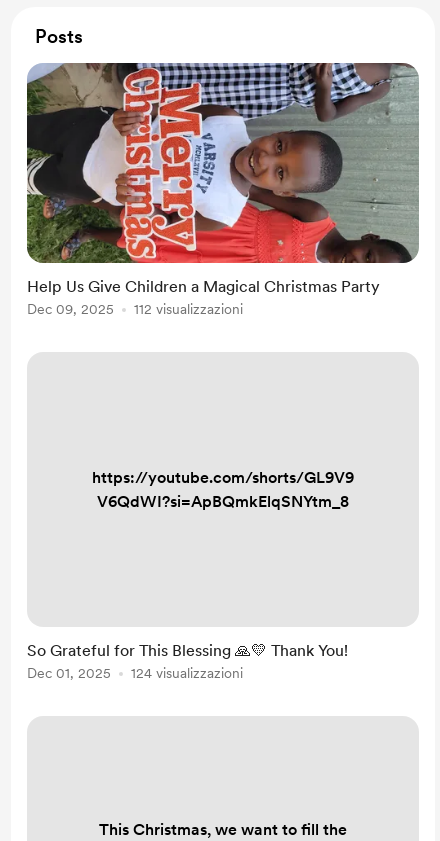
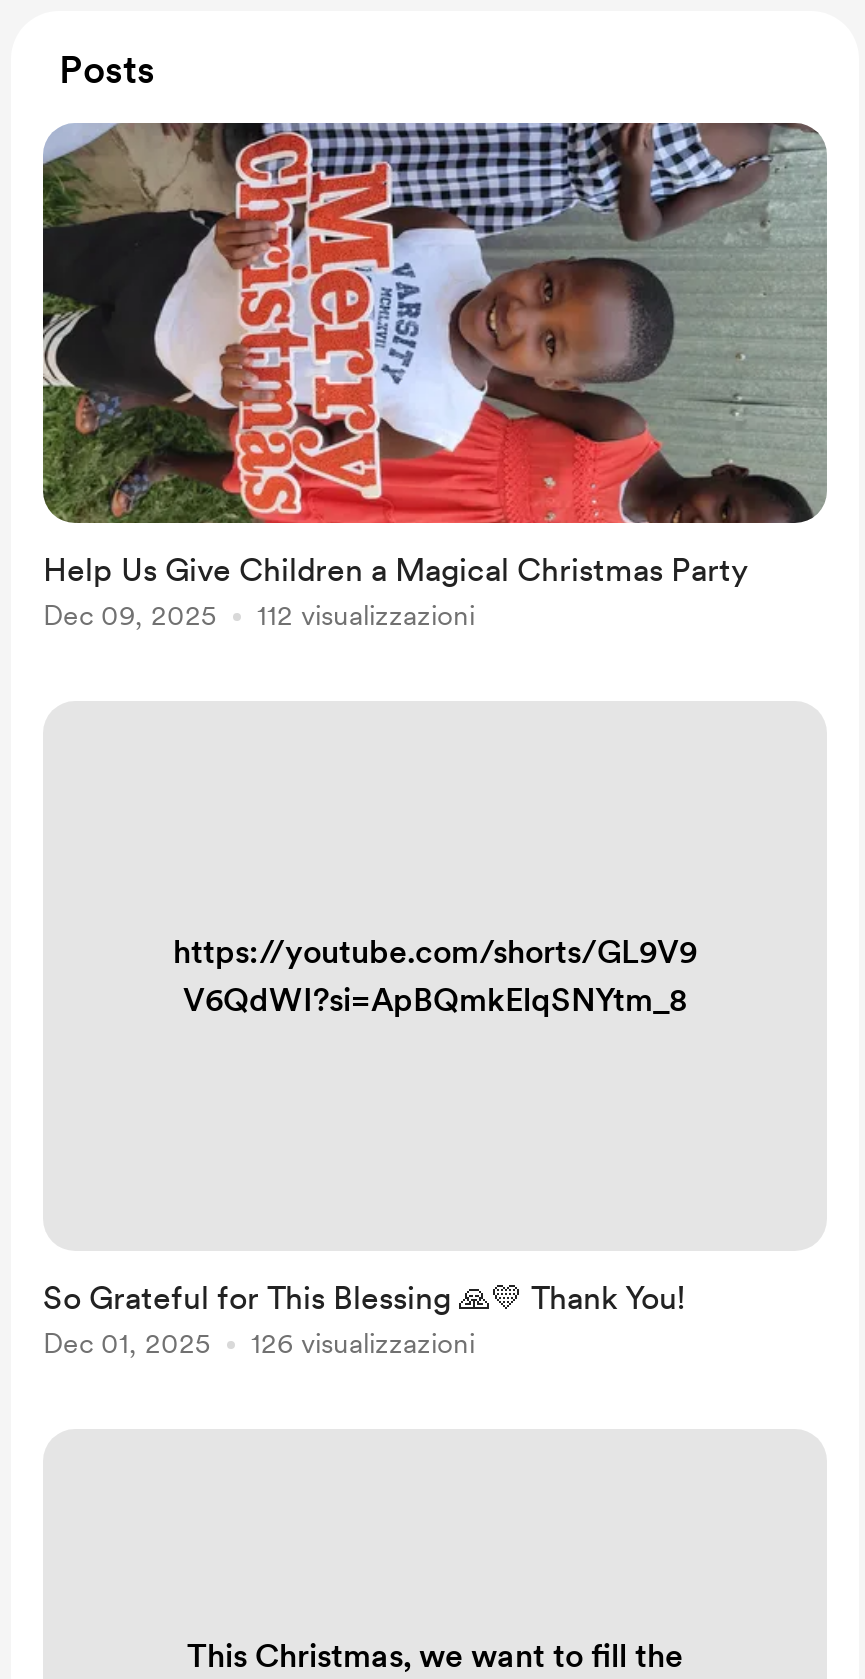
[131,665,243,681] 124 visualizzazioni -> [251,1327,475,1359] 126 visualizzazioni

